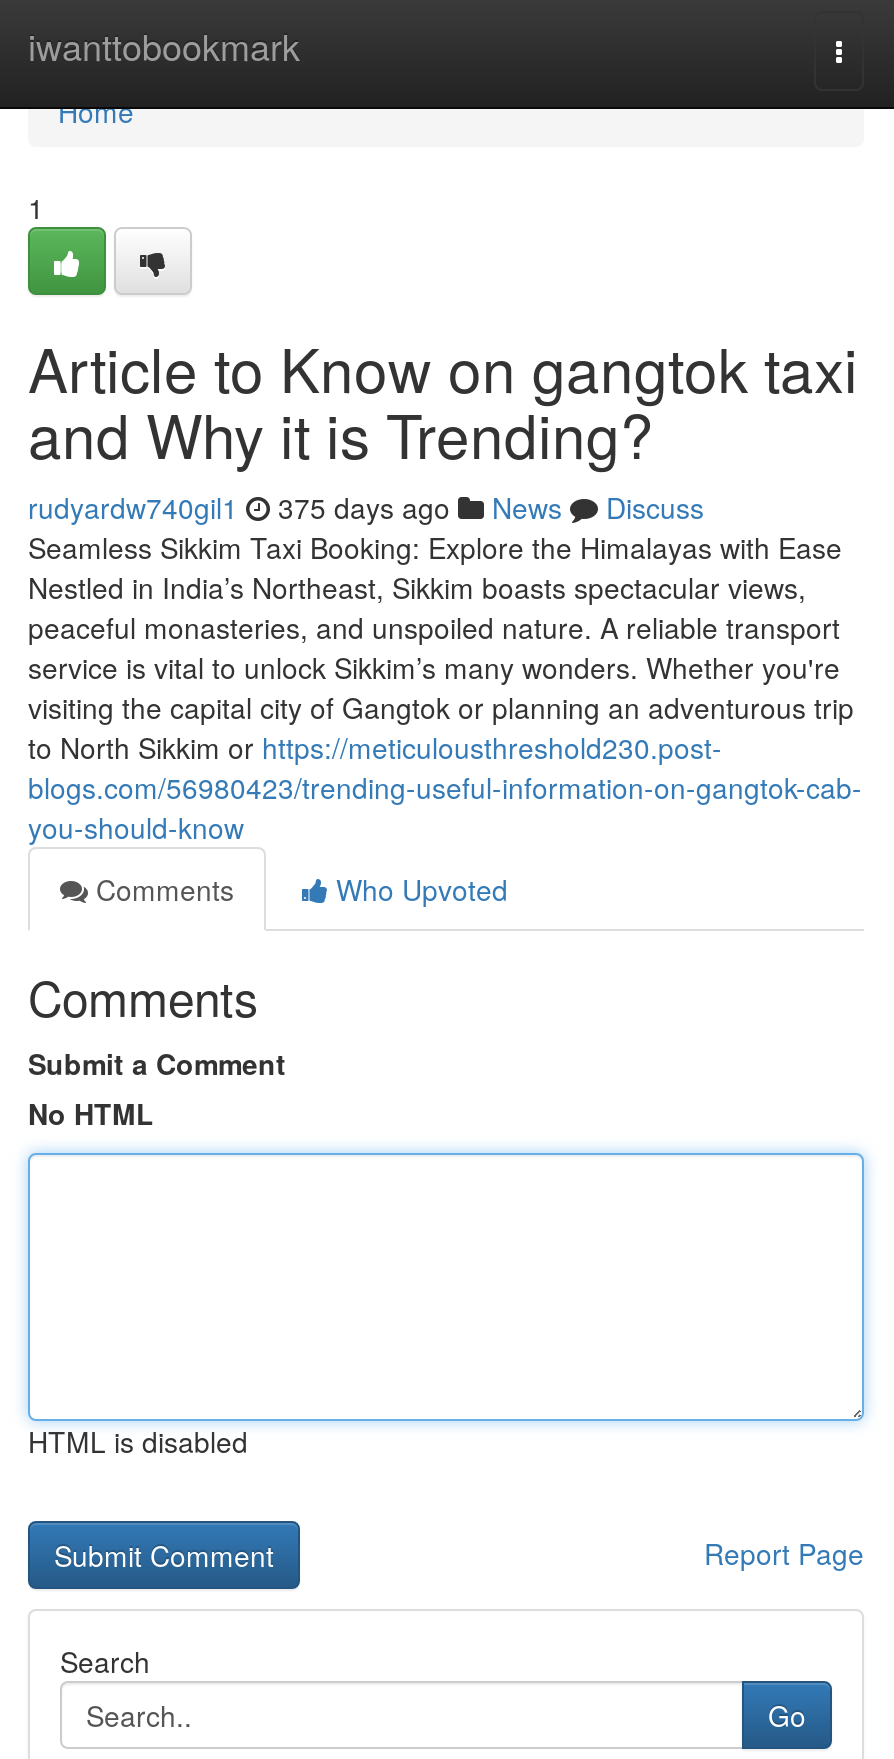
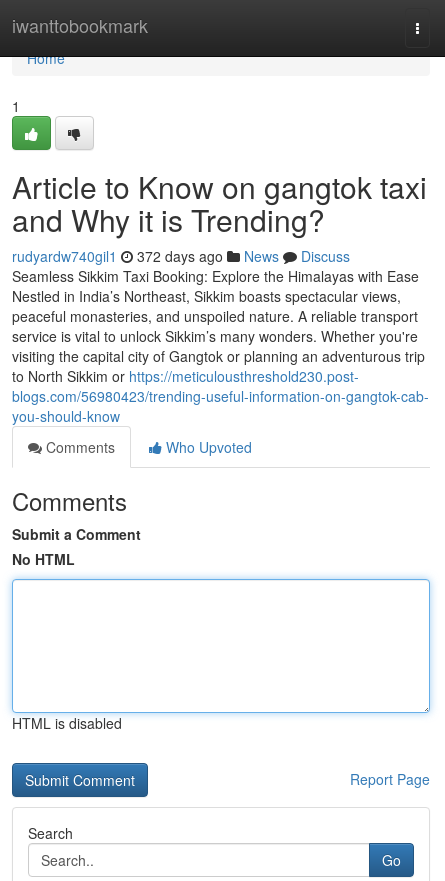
[28,487,704,527] rudyardw740gil1 375 days ago News Discuss -> [12,246,350,266] rudyardw740gil1 372 days ago News Discuss

